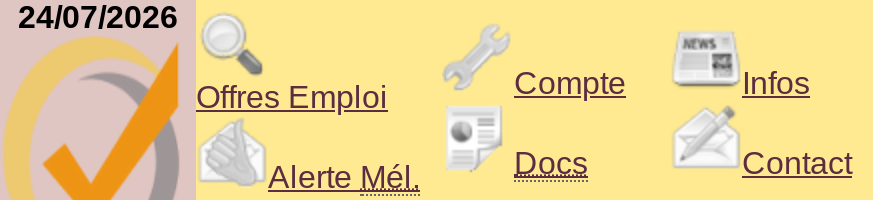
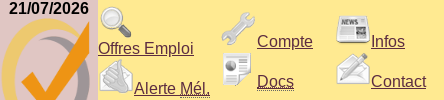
[18,0,178,34] 24/07/2026 -> [9,0,89,17] 21/07/2026

